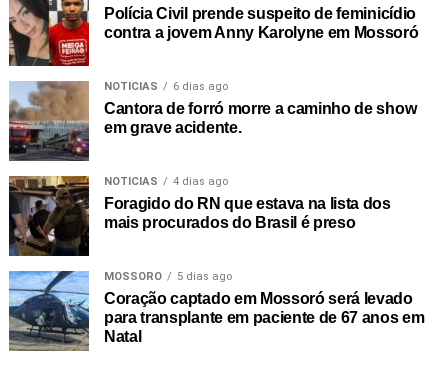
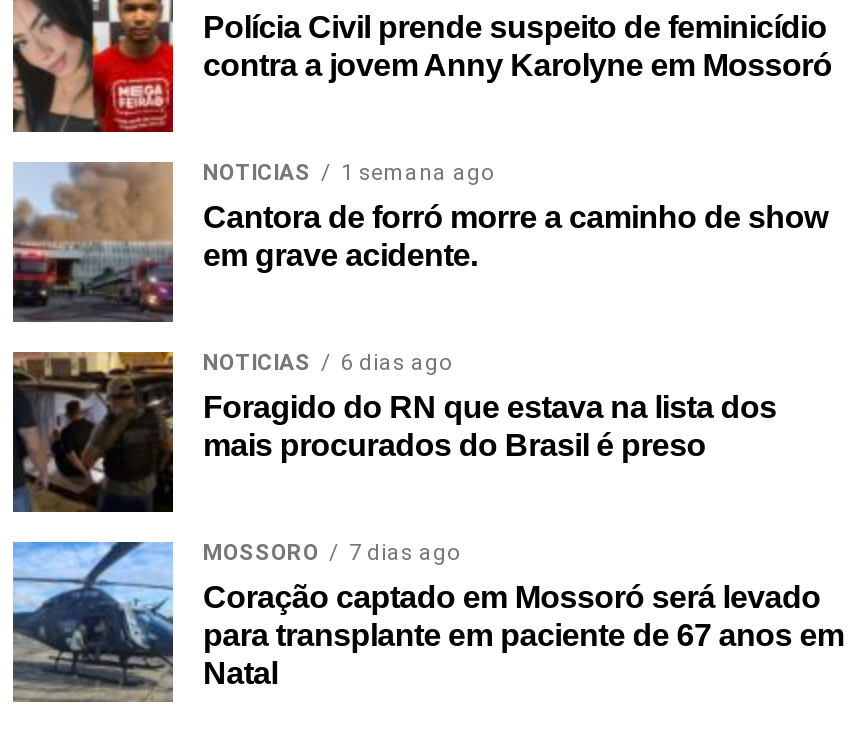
[104,80,228,93] NOTICIAS 6 dias ago -> [203,161,493,187] NOTICIAS 1 semana ago
[104,175,228,188] NOTICIAS 4 dias ago -> [203,351,451,377] NOTICIAS 6 dias ago
[104,270,232,283] MOSSORO 5 dias ago -> [203,541,459,567] MOSSORO 7 dias ago

